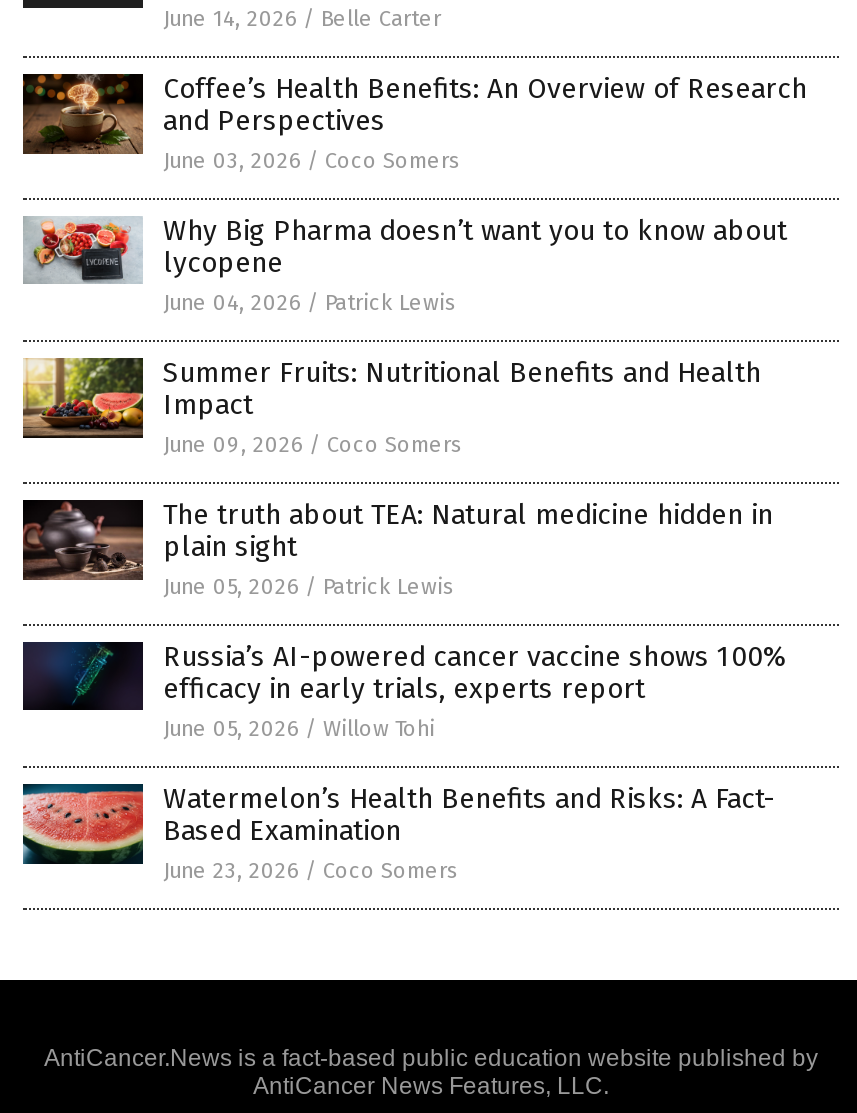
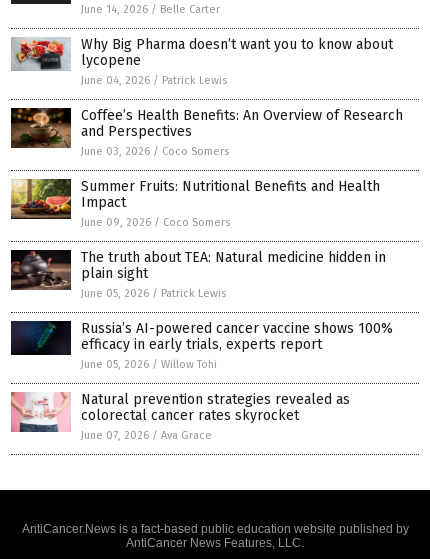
moved [23,72,807,174] -> [11,107,403,158]: [image] | Coffee’s Health Benefits: An Overview of Research | and Perspectives | June 03, 2026 / Coco Somers
moved [23,206,787,316] -> [11,32,393,87]: [image] | Why Big Pharma doesn’t want you to know about | lycopene | June 04, 2026 / Patrick Lewis
[21,782,775,884] [image] | Watermelon’s Health Benefits and Risks: A Fact- | Based Examination | June 23, 2026 / Coco Somers -> [10,391,350,442] [image] | Natural prevention strategies revealed as | colorectal cancer rates skyrocket | June 07, 2026 / Ava Grace

